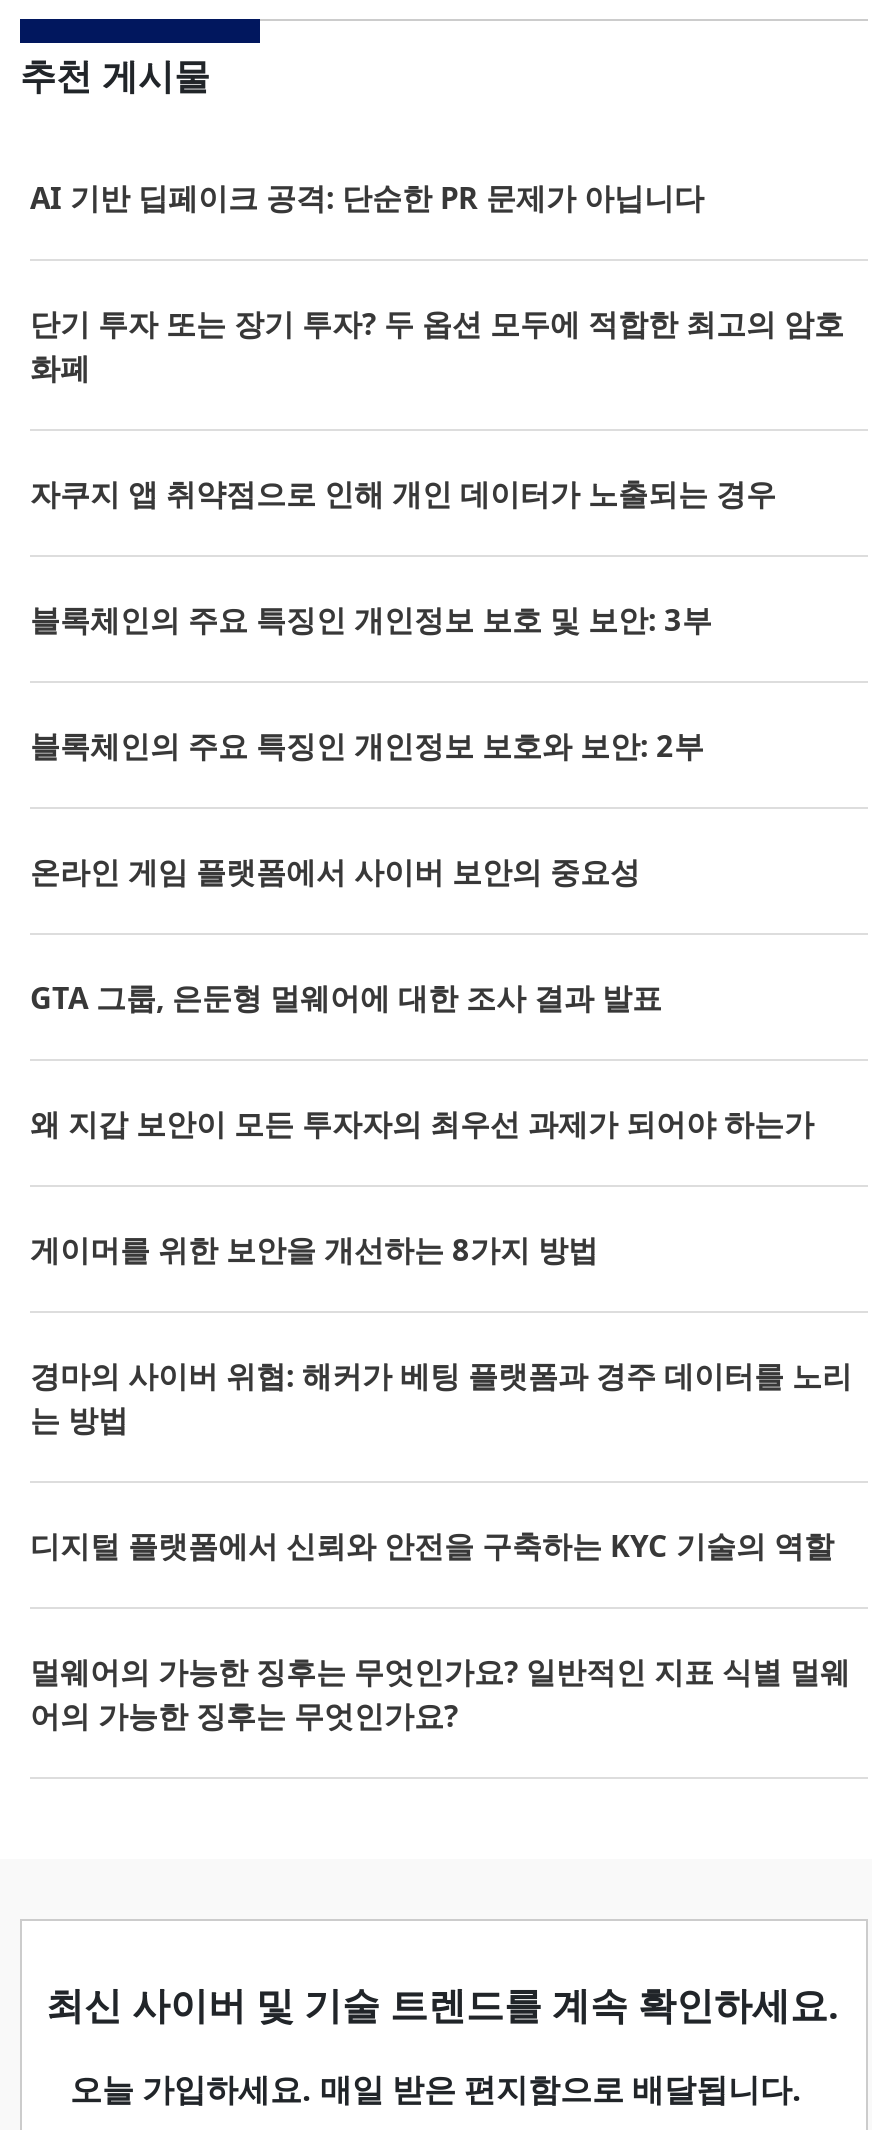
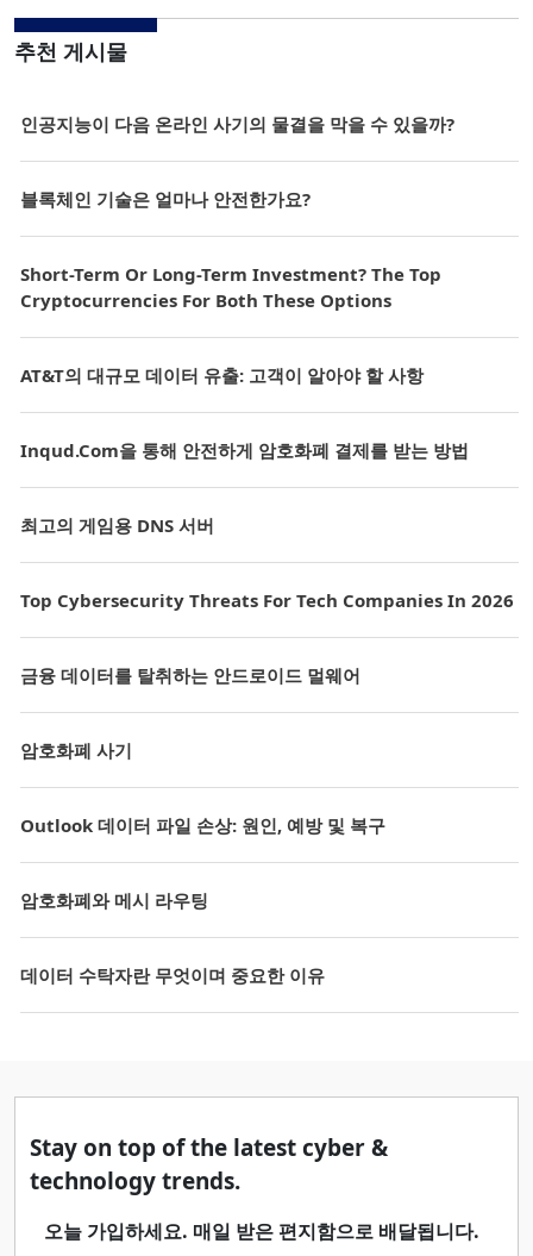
[30,177,704,217] AI 기반 딥페이크 공격: 단순한 PR 문제가 아닙니다 -> [20,112,454,136] 인공지능이 다음 온라인 사기의 물결을 막을 수 있을까?
[30,303,844,387] 단기 투자 또는 장기 투자? 두 옵션 모두에 적합한 최고의 암호 | 화폐 -> [20,187,311,211] 블록체인 기술은 얼마나 안전한가요?
[30,473,776,513] 자쿠지 앱 취약점으로 인해 개인 데이터가 노출되는 경우 -> [20,262,441,312] Short-Term Or Long-Term Investment? The Top | Cryptocurrencies For Both These Options
[30,599,712,639] 블록체인의 주요 특징인 개인정보 보호 및 보안: 3부 -> [20,363,424,387] AT&T의 대규모 데이터 유출: 고객이 알아야 할 사항
[30,725,704,765] 블록체인의 주요 특징인 개인정보 보호와 보안: 2부 -> [20,438,469,462] Inqud.com을 통해 안전하게 암호화폐 결제를 받는 방법
[30,851,640,891] 온라인 게임 플랫폼에서 사이버 보안의 중요성 -> [20,513,214,537] 최고의 게임용 DNS 서버
[30,977,662,1017] GTA 그룹, 은둔형 멀웨어에 대한 조사 결과 발표 -> [20,588,514,612] Top Cybersecurity Threats For Tech Companies In 2026
[30,1103,814,1143] 왜 지갑 보안이 모든 투자자의 최우선 과제가 되어야 하는가 -> [20,663,360,687] 금융 데이터를 탈취하는 안드로이드 멀웨어
[30,1229,598,1269] 게이머를 위한 보안을 개선하는 8가지 방법 -> [20,738,132,762] 암호화폐 사기
[30,1355,852,1439] 경마의 사이버 위협: 해커가 베팅 플랫폼과 경주 데이터를 노리 | 는 방법 -> [20,813,385,837] Outlook 데이터 파일 손상: 원인, 예방 및 복구
[30,1525,834,1565] 디지털 플랫폼에서 신뢰와 안전을 구축하는 KYC 기술의 역할 -> [20,888,208,912] 암호화폐와 메시 라우팅
[30,1651,850,1735] 멀웨어의 가능한 징후는 무엇인가요? 일반적인 지표 식별 멀웨 | 어의 가능한 징후는 무엇인가요? -> [20,963,325,987] 데이터 수탁자란 무엇이며 중요한 이유
[46,1979,838,2031] 최신 사이버 및 기술 트렌드를 계속 확인하세요. -> [30,1132,388,1197] Stay on top of the latest cyber & | technology trends.

